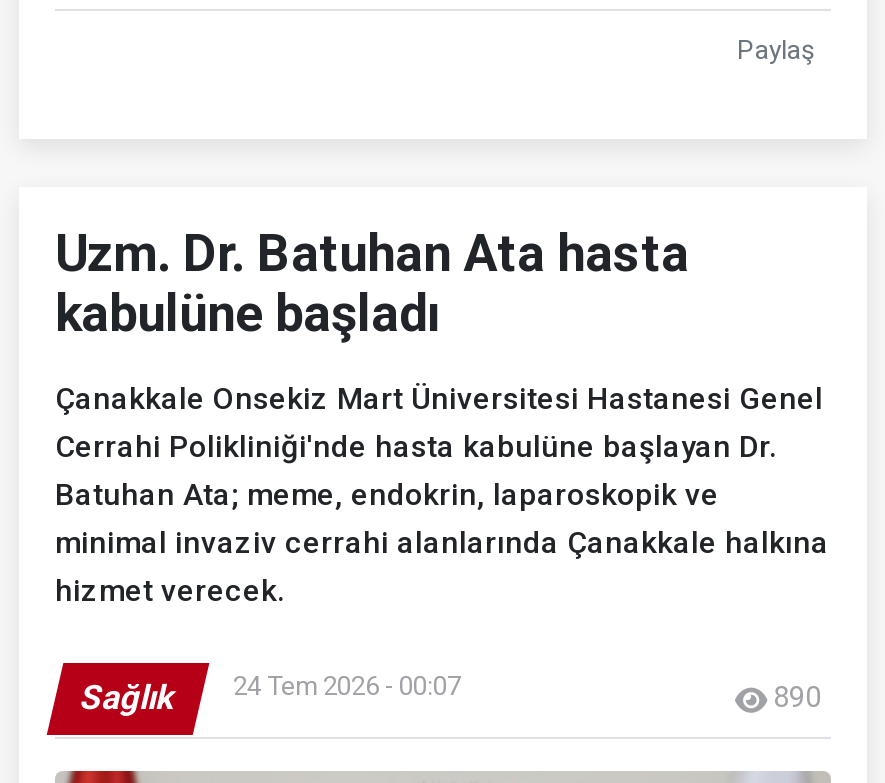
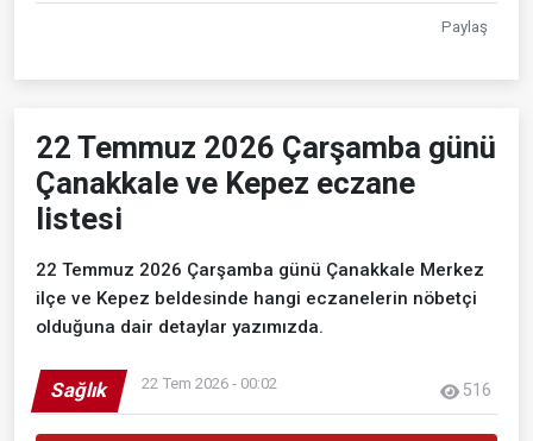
[55,224,689,344] Uzm. Dr. Batuhan Ata hasta | kabulüne başladı -> [36,130,496,237] 22 Temmuz 2026 Çarşamba günü | Çanakkale ve Kepez eczane | listesi
[55,382,829,610] Çanakkale Onsekiz Mart Üniversitesi Hastanesi Genel | Cerrahi Polikliniği'nde hasta kabulüne başlayan Dr. | Batuhan Ata; meme, endokrin, laparoskopik ve | minimal invaziv cerrahi alanlarında Çanakkale halkına | hizmet verecek. -> [36,260,484,338] 22 Temmuz 2026 Çarşamba günü Çanakkale Merkez | ilçe ve Kepez beldesinde hangi eczanelerin nöbetçi | olduğuna dair detaylar yazımızda.
[233,672,821,716] 24 Tem 2026 - 00:07 | 890 -> [142,375,491,401] 22 Tem 2026 - 00:02 | 516

